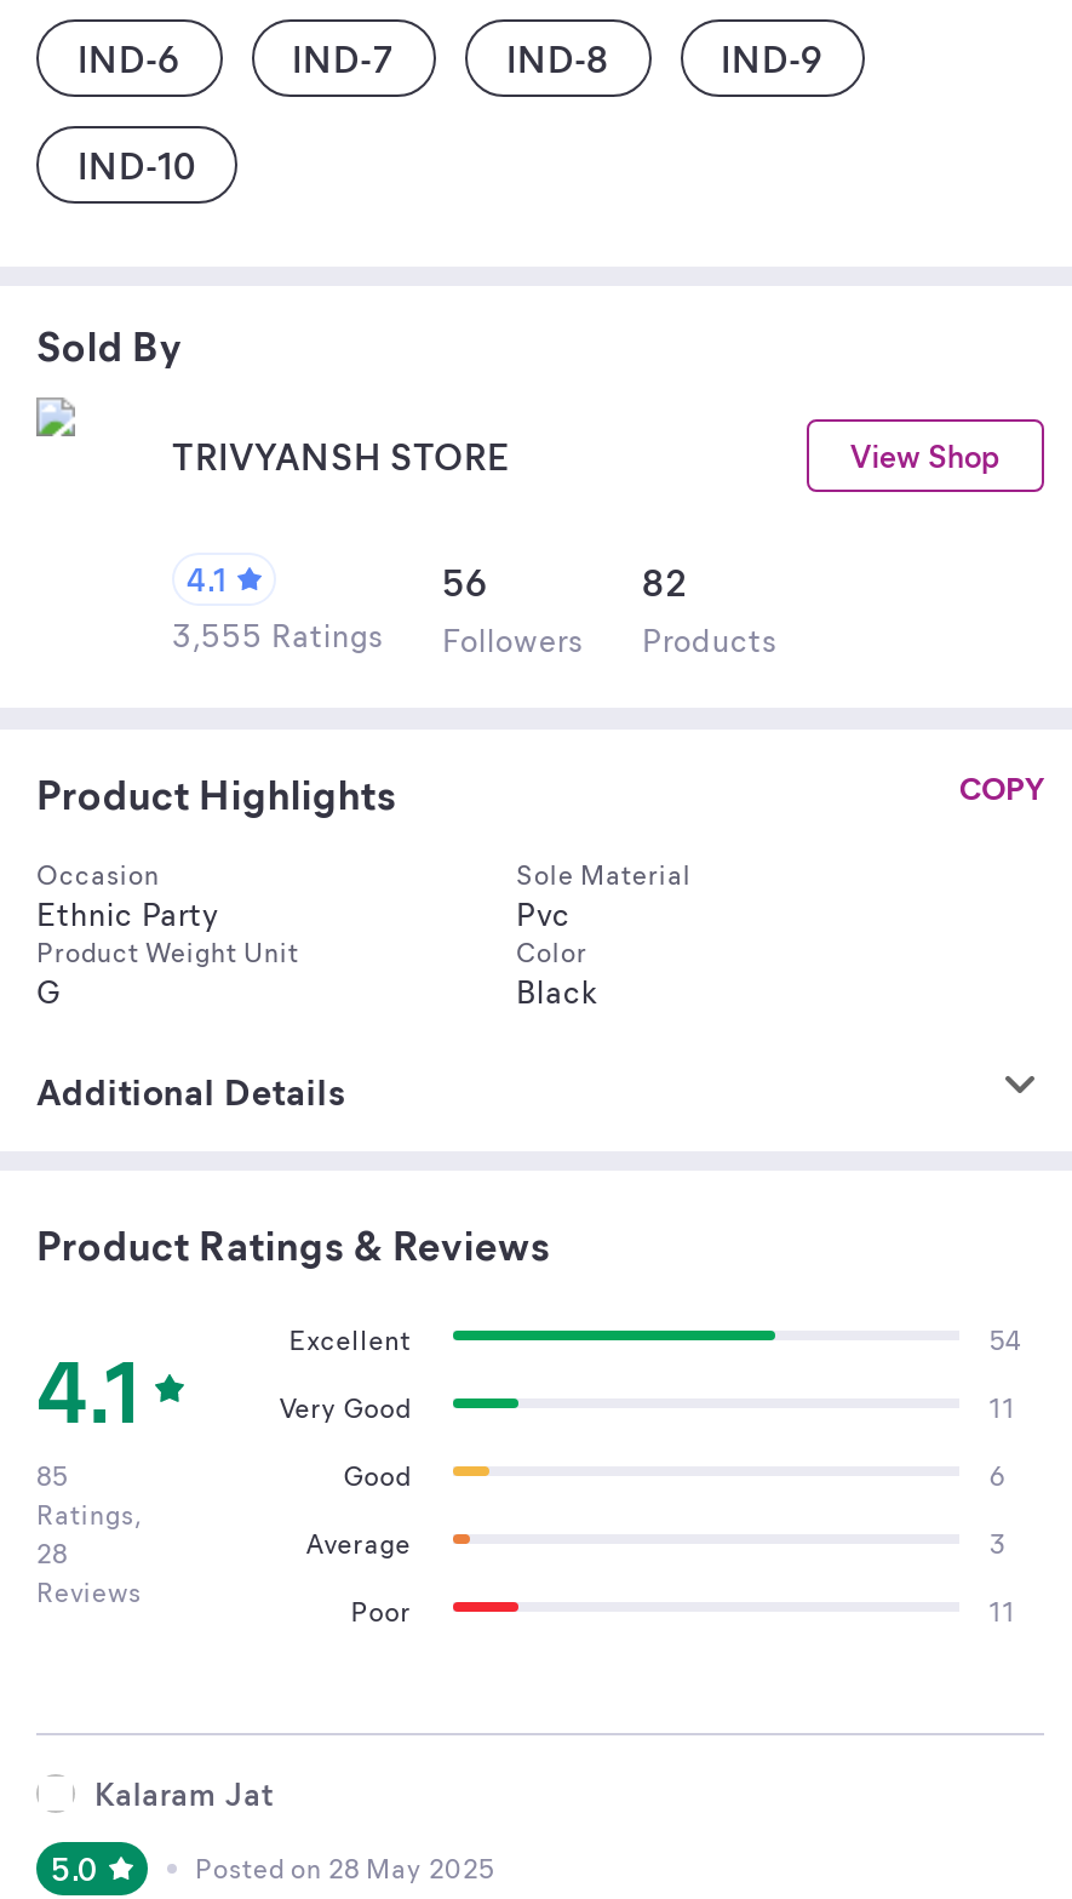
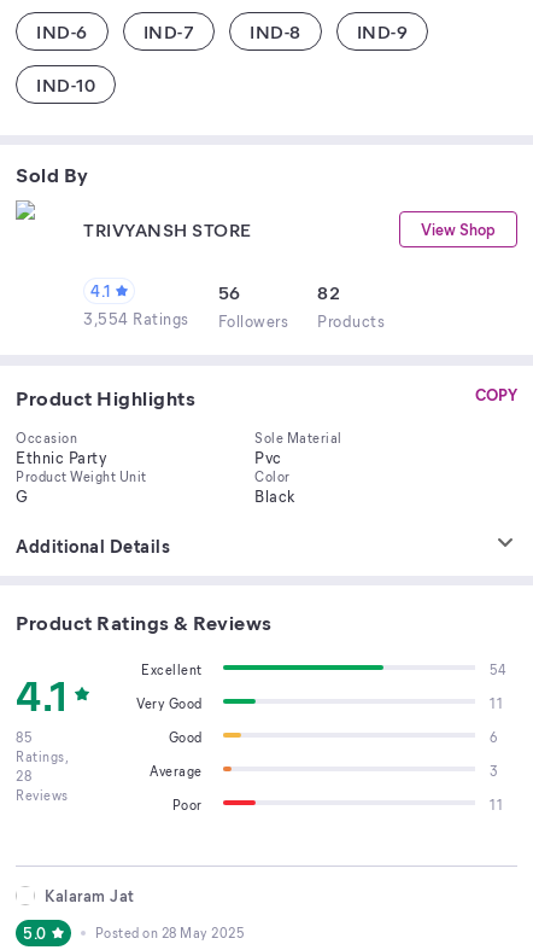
[172,613,778,659] 3,555 Ratings Followers Products -> [83,308,385,331] 3,554 Ratings Followers Products

